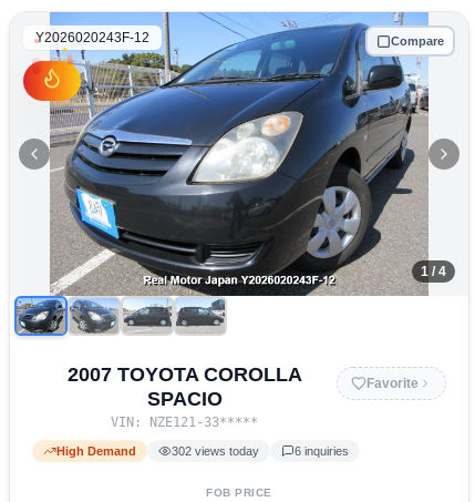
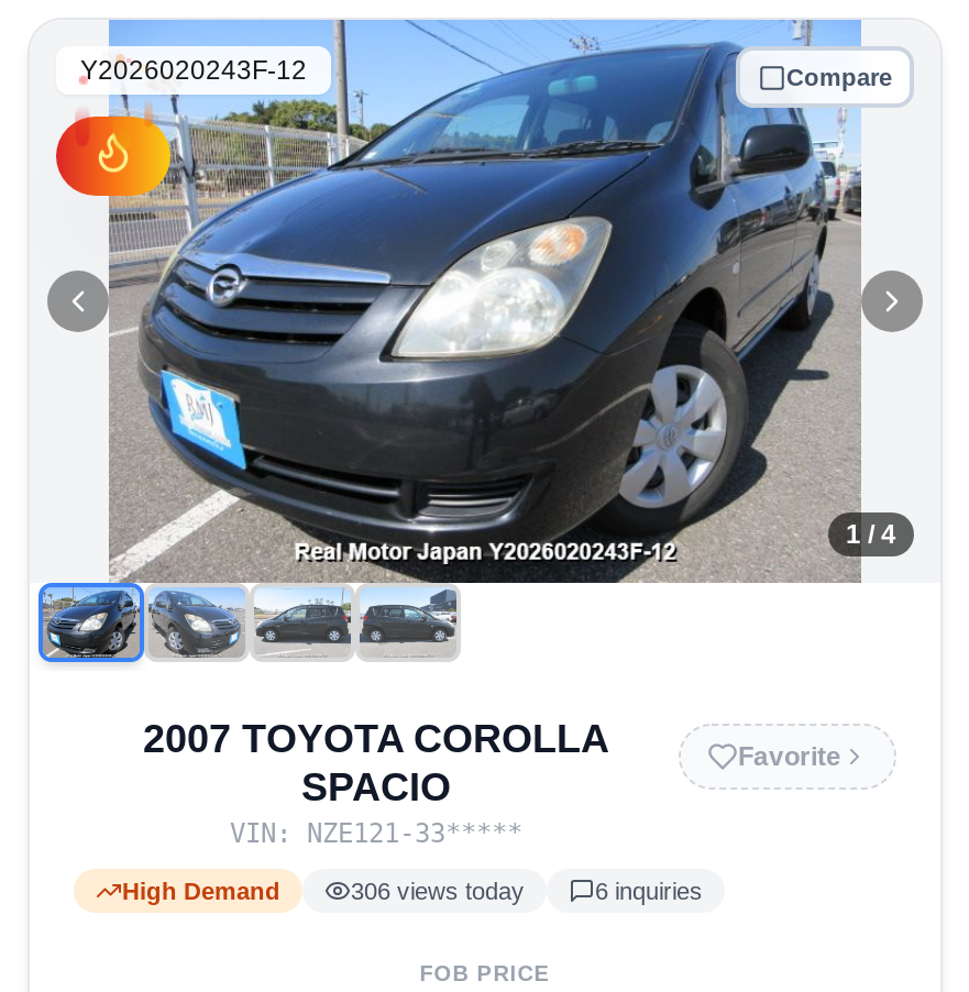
[172,444,259,458] 302 views today -> [351,878,525,904] 306 views today

